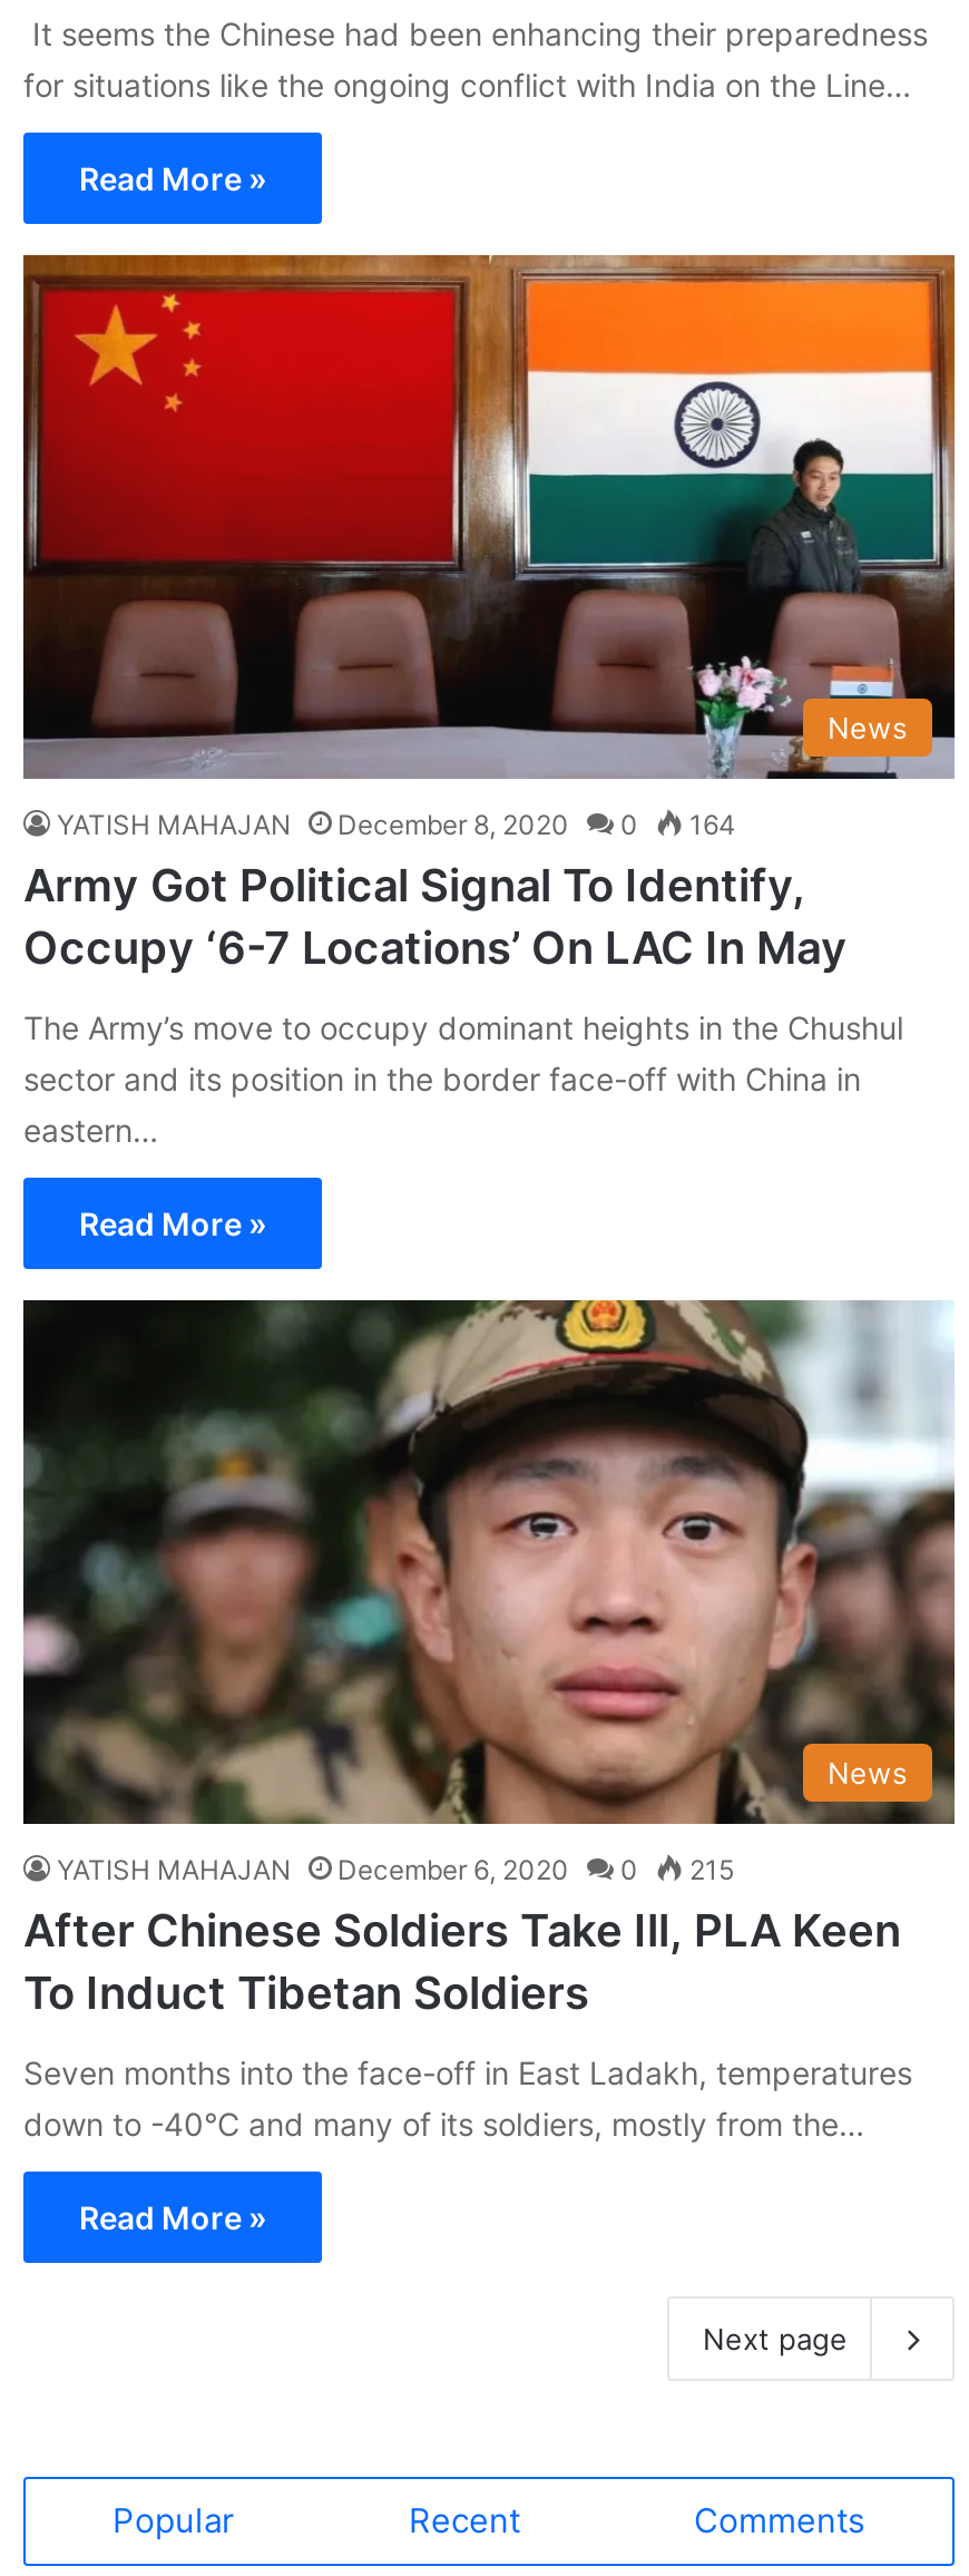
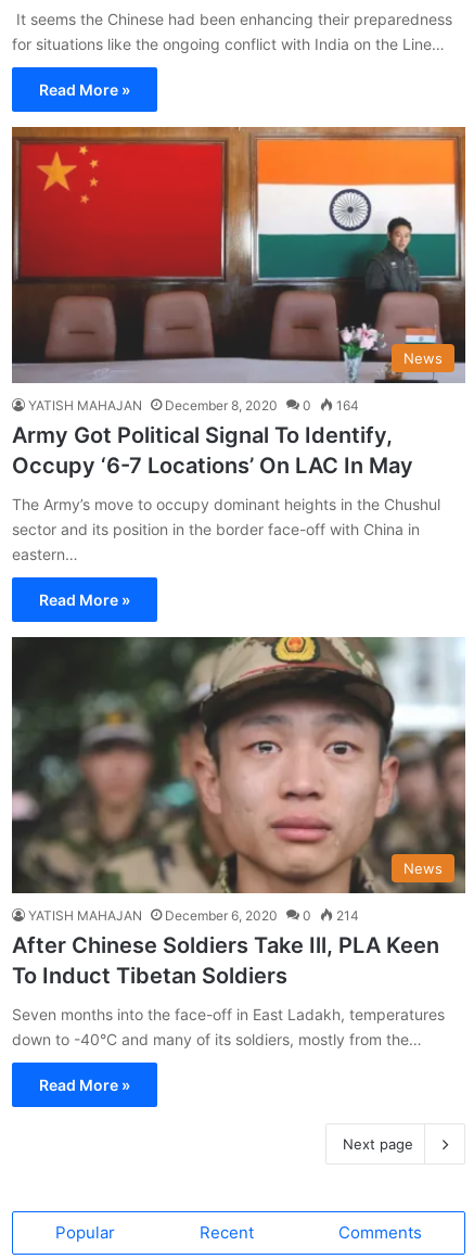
[57,1853,734,1887] YATISH MAHAJAN December 6, 2020 0 215 -> [28,907,359,924] YATISH MAHAJAN December 6, 2020 0 214

